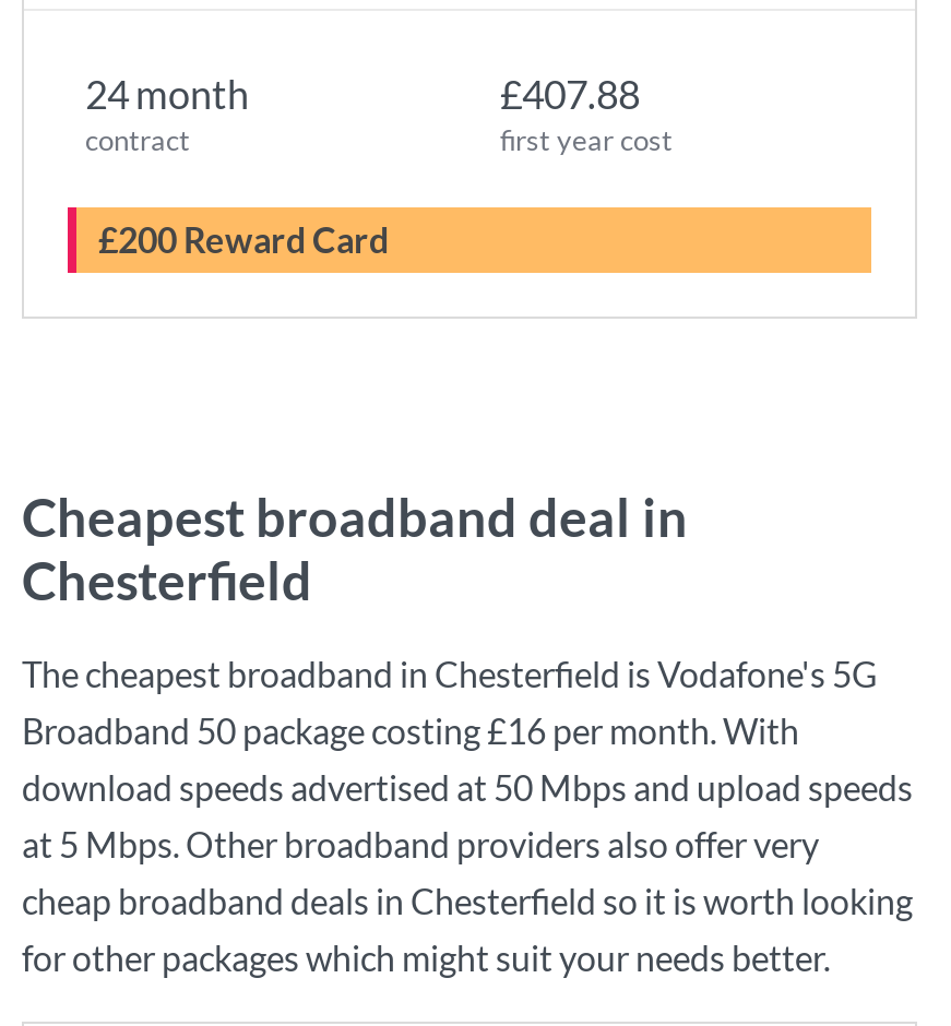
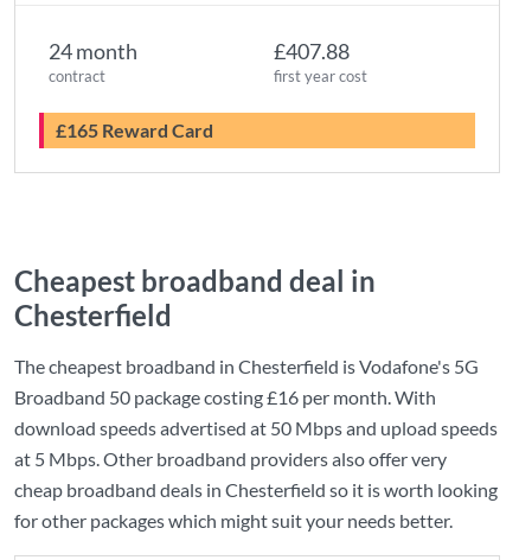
[118,218,389,260] £200 Reward Card -> [66,119,213,141] £165 Reward Card

